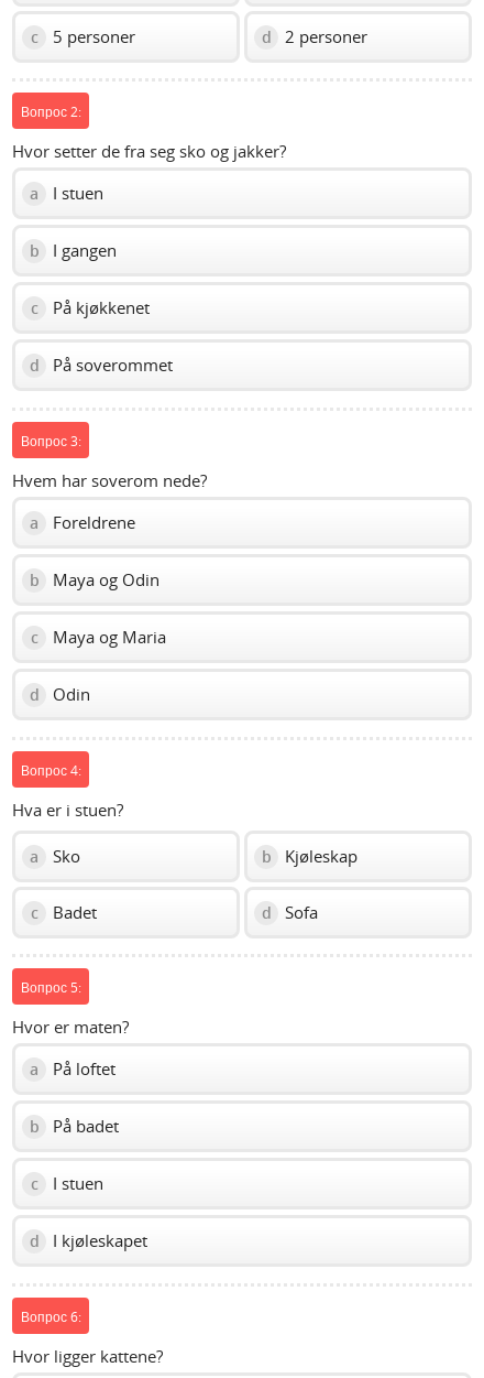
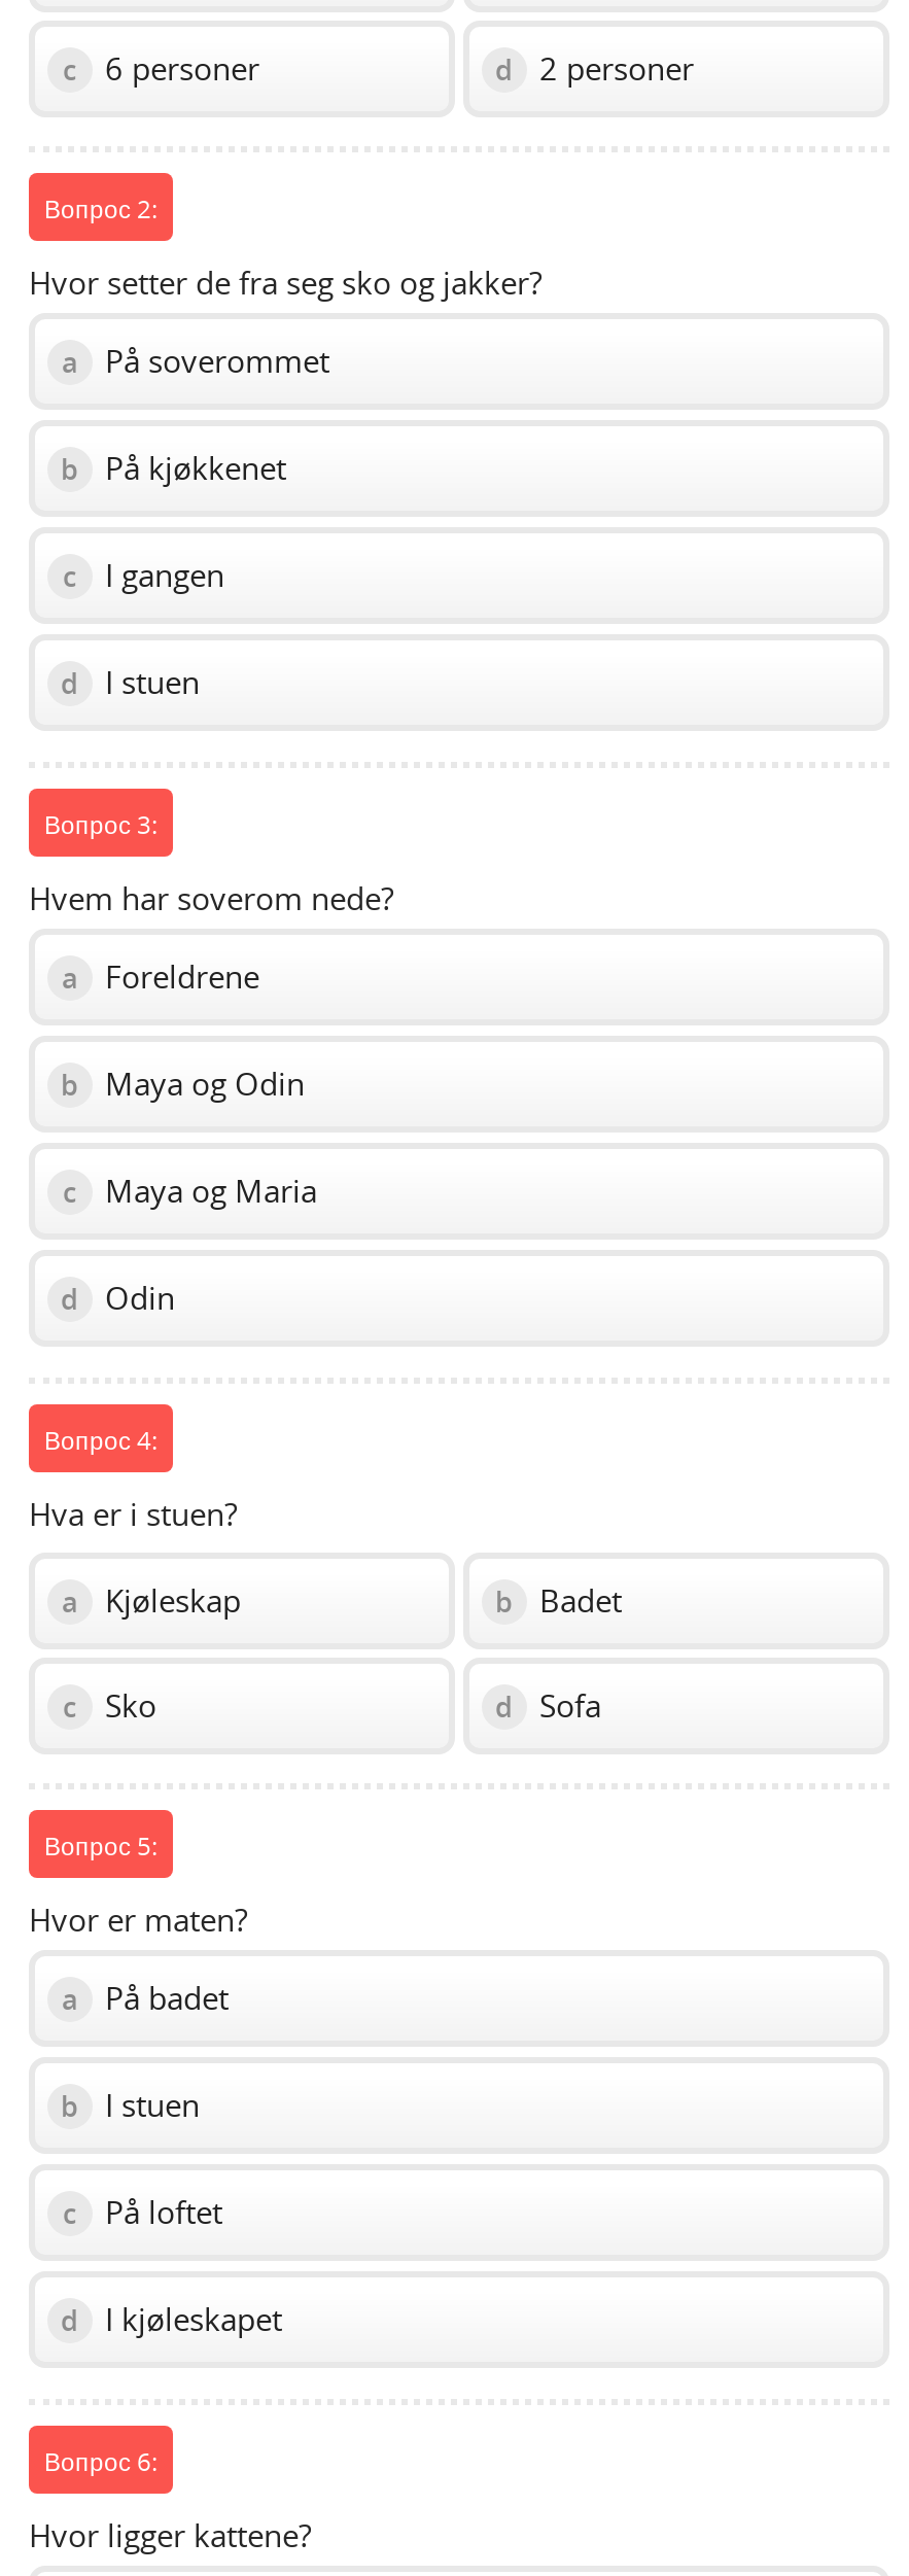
[30,25,135,47] c 5 personer -> [63,47,259,89] c 6 personer
[30,182,103,204] a I stuen -> [62,340,329,381] a På soverommet
[29,239,117,261] b I gangen -> [61,447,286,488] b På kjøkkenet
[30,296,150,318] c På kjøkkenet -> [63,554,224,595] c I gangen
[29,354,173,376] d På soverommet -> [61,661,200,702] d I stuen
[30,845,80,867] a Sko -> [62,1579,241,1621] a Kjøleskap
[261,845,358,867] b Kjøleskap -> [495,1579,622,1621] b Badet
[30,901,97,923] c Badet -> [63,1684,156,1726] c Sko
[30,1057,116,1079] a På loftet -> [62,1977,229,2018] a På badet
[29,1115,119,1137] b På badet -> [61,2084,200,2125] b I stuen
[30,1172,103,1194] c I stuen -> [63,2191,222,2232] c På loftet

